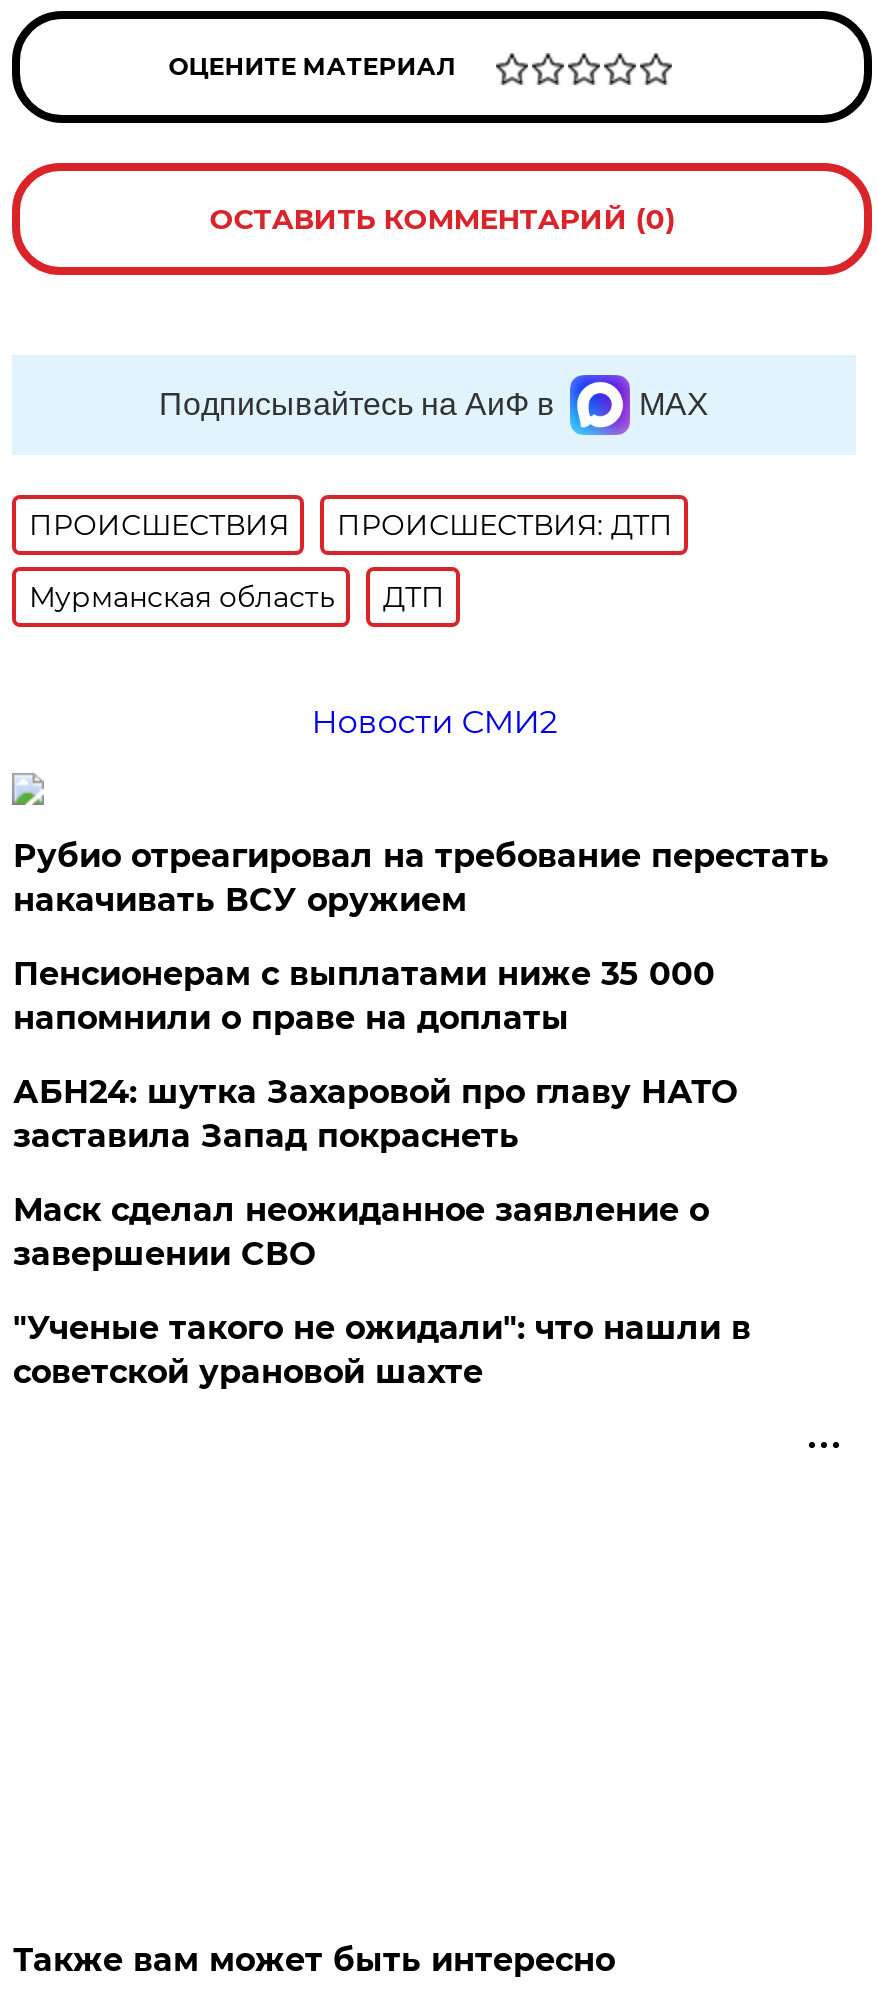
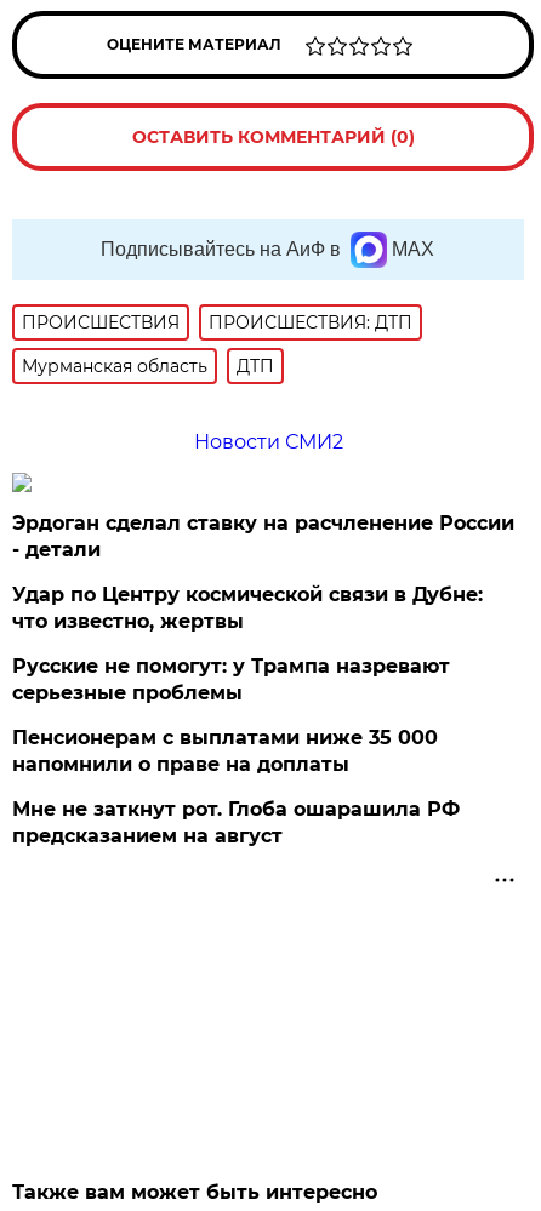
[13,837,829,919] Рубио отреагировал на требование перестать | накачивать ВСУ оружием -> [13,512,515,704] Эрдоган сделал ставку на расчленение России | - детали | Удар по Центру космической связи в Дубне: | что известно, жертвы | Русские не помогут: у Трампа назревают | серьезные проблемы
moved [13,955,715,1037] -> [13,726,438,776]: Пенсионерам с выплатами ниже 35 000 | напомнили о праве на доплаты
[13,1073,751,1391] АБН24: шутка Захаровой про главу НАТО | заставила Запад покраснеть | Маск сделал неожиданное заявление о | завершении СВО | "Ученые такого не ожидали": что нашли в | советской урановой шахте -> [13,798,460,847] Мне не заткнут рот. Глоба ошарашила РФ | предсказанием на август

